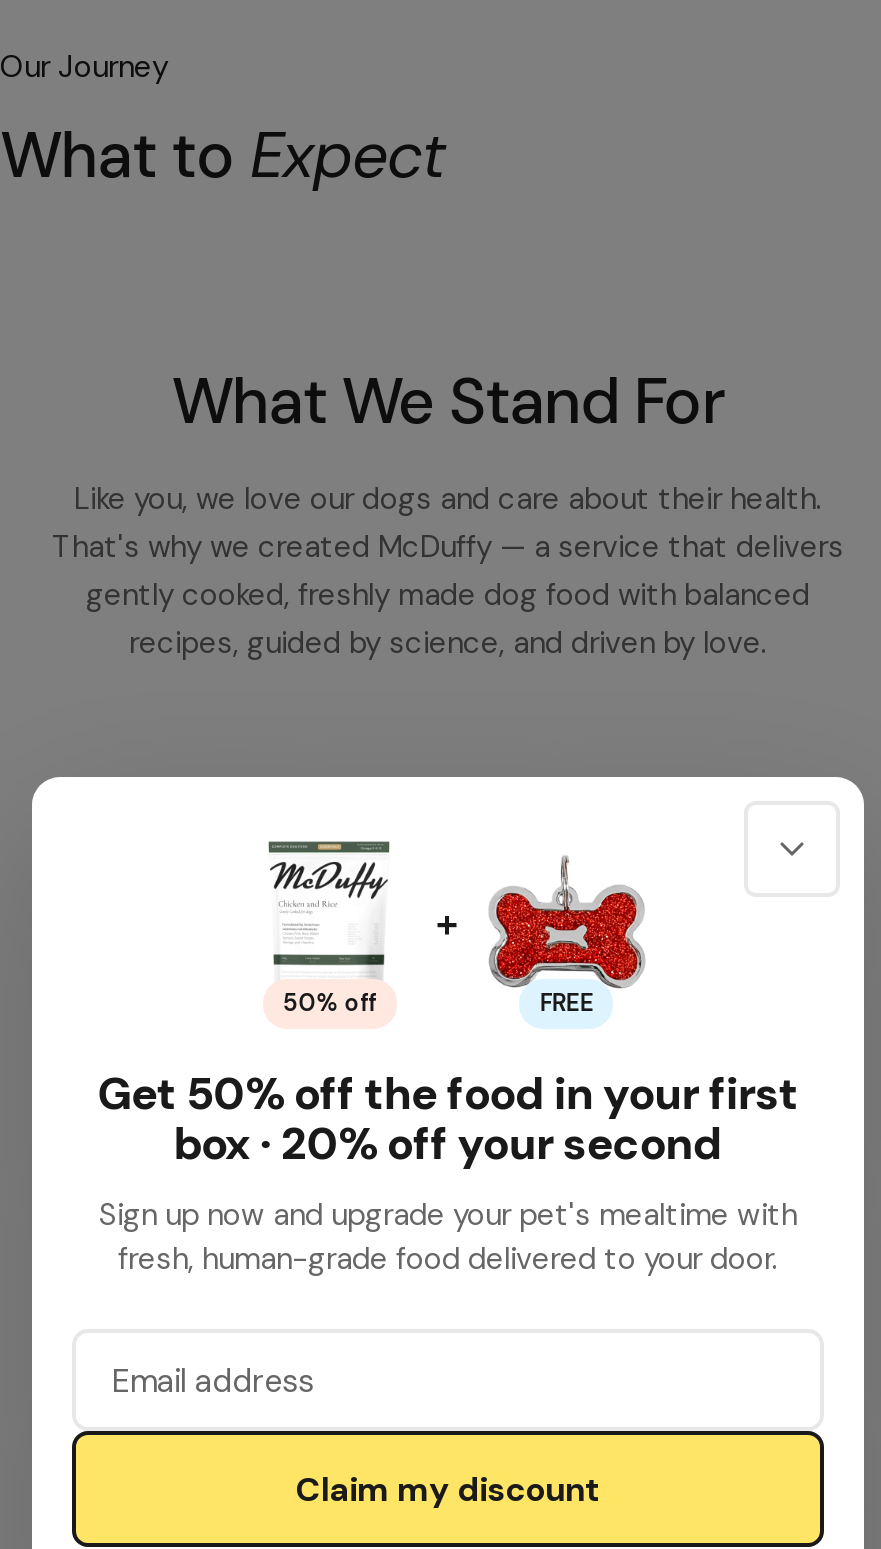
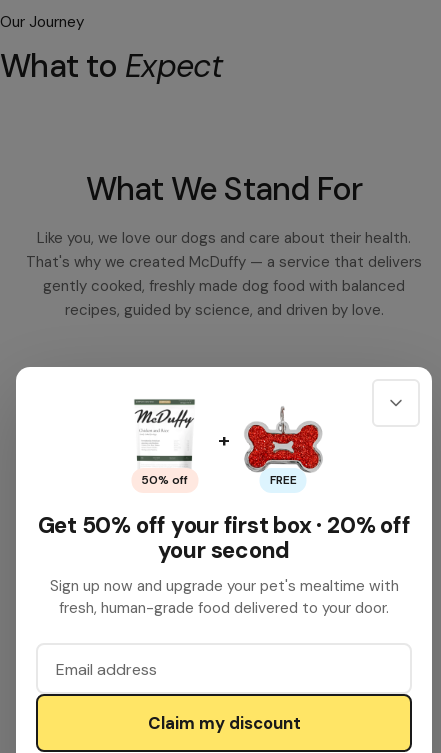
[98,1066,798,1174] Get 50% off the food in your first | box · 20% off your second -> [37,511,410,565] Get 50% off your first box · 20% off | your second

